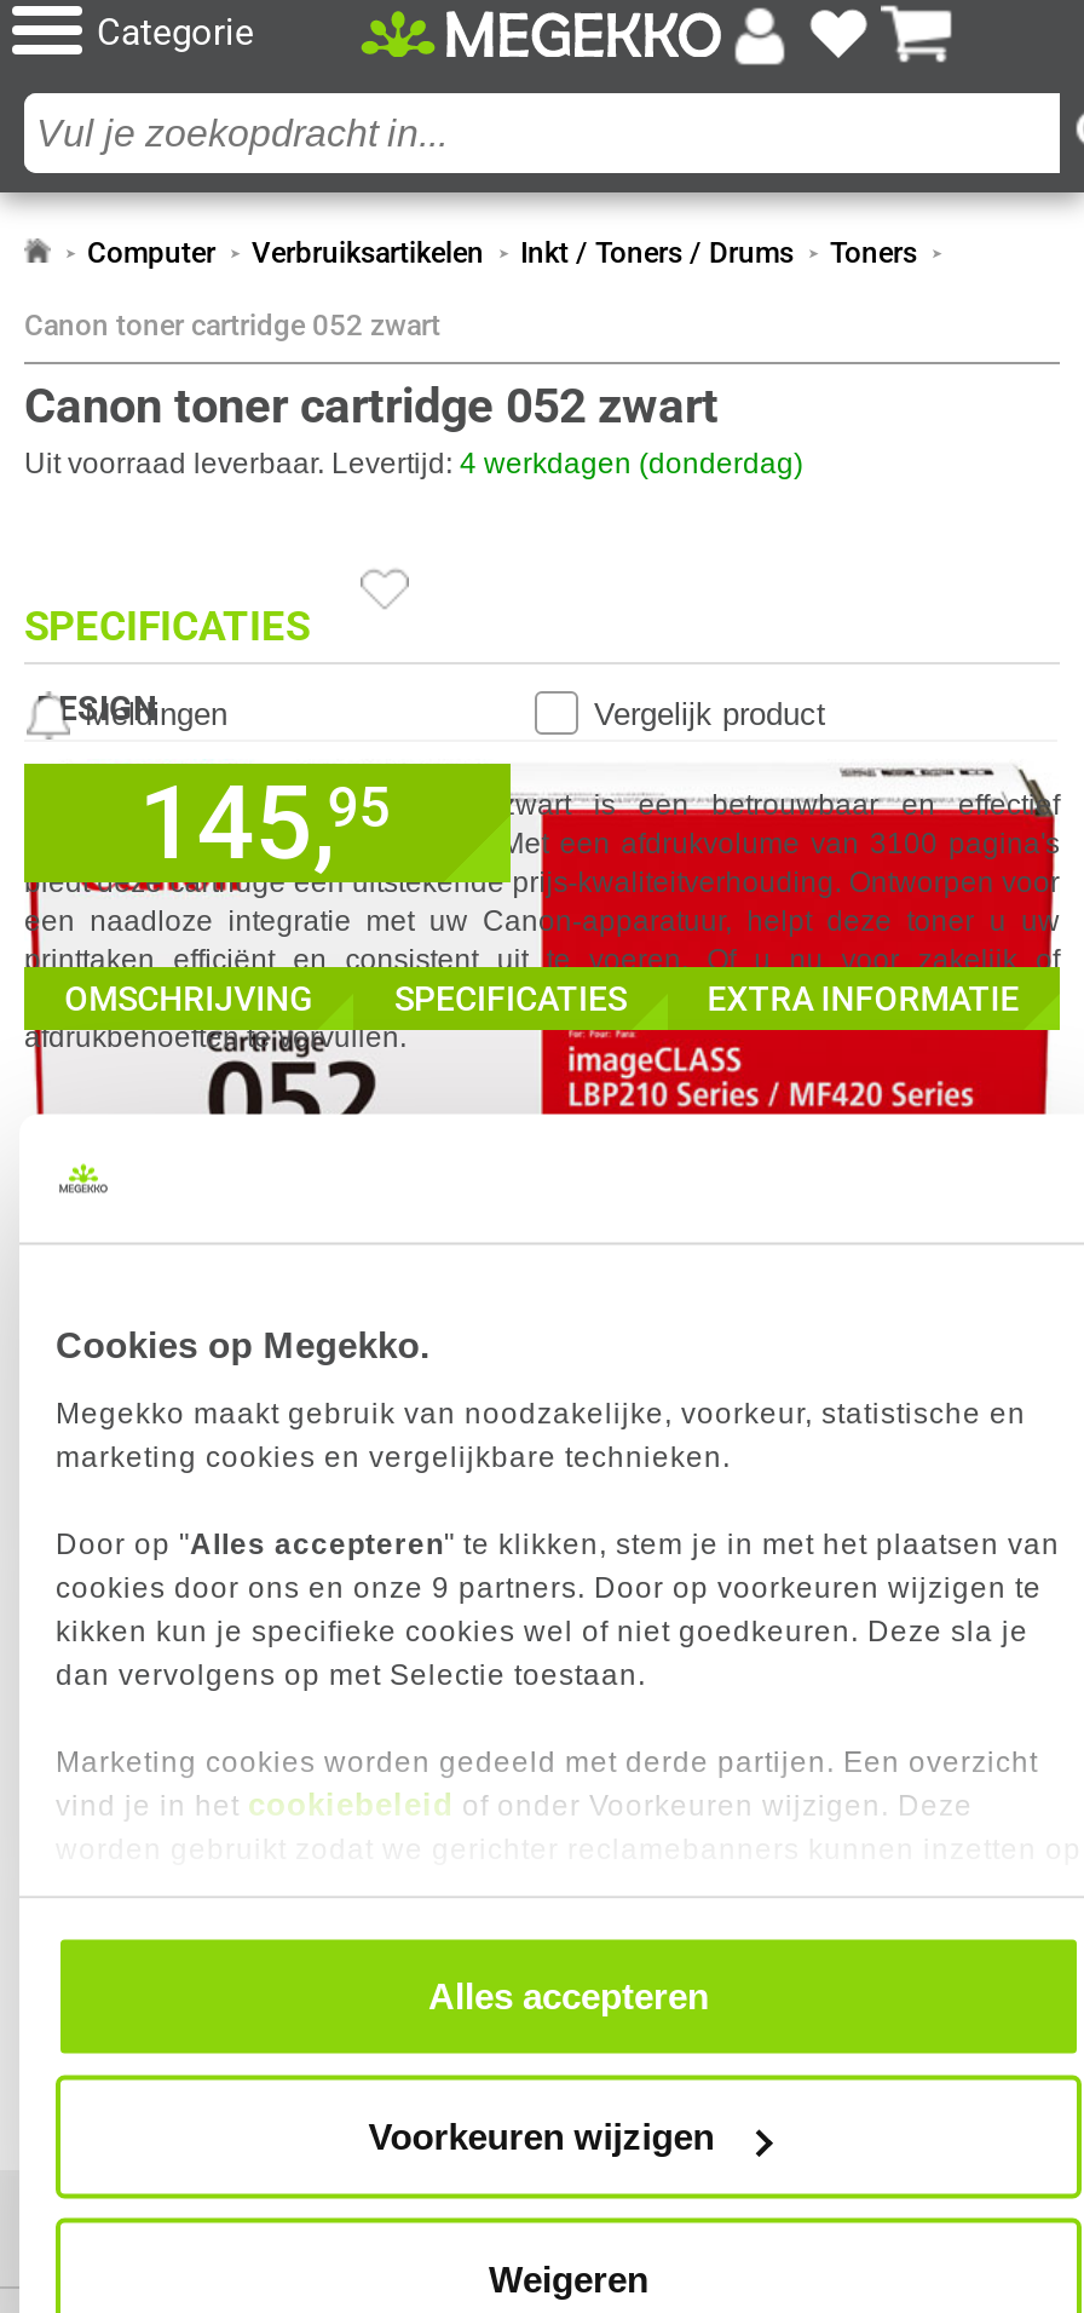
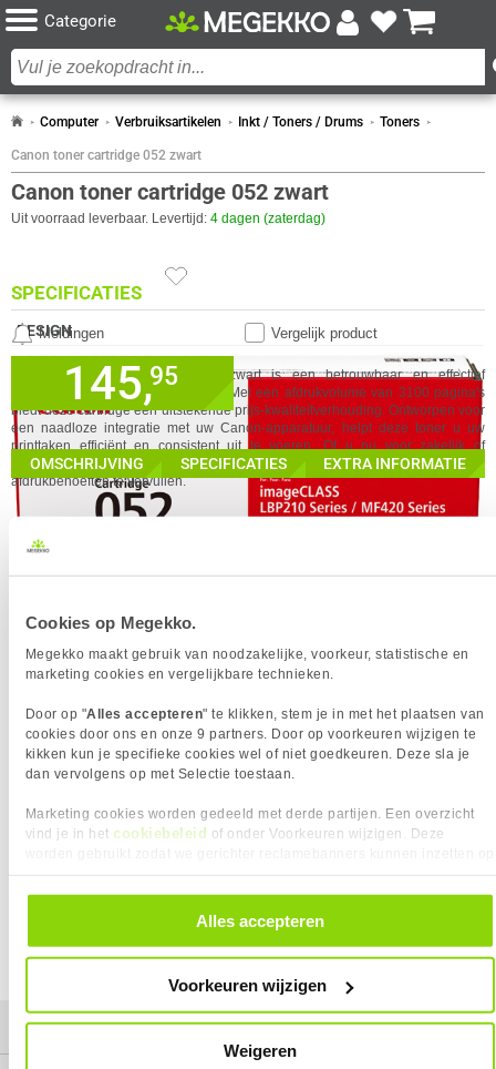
[24,447,803,481] Uit voorraad leverbaar. Levertijd: 4 werkdagen (donderdag) -> [11,211,325,226] Uit voorraad leverbaar. Levertijd: 4 dagen (zaterdag)

